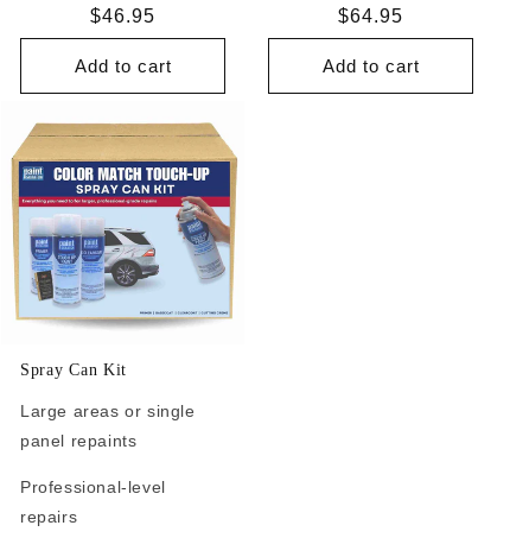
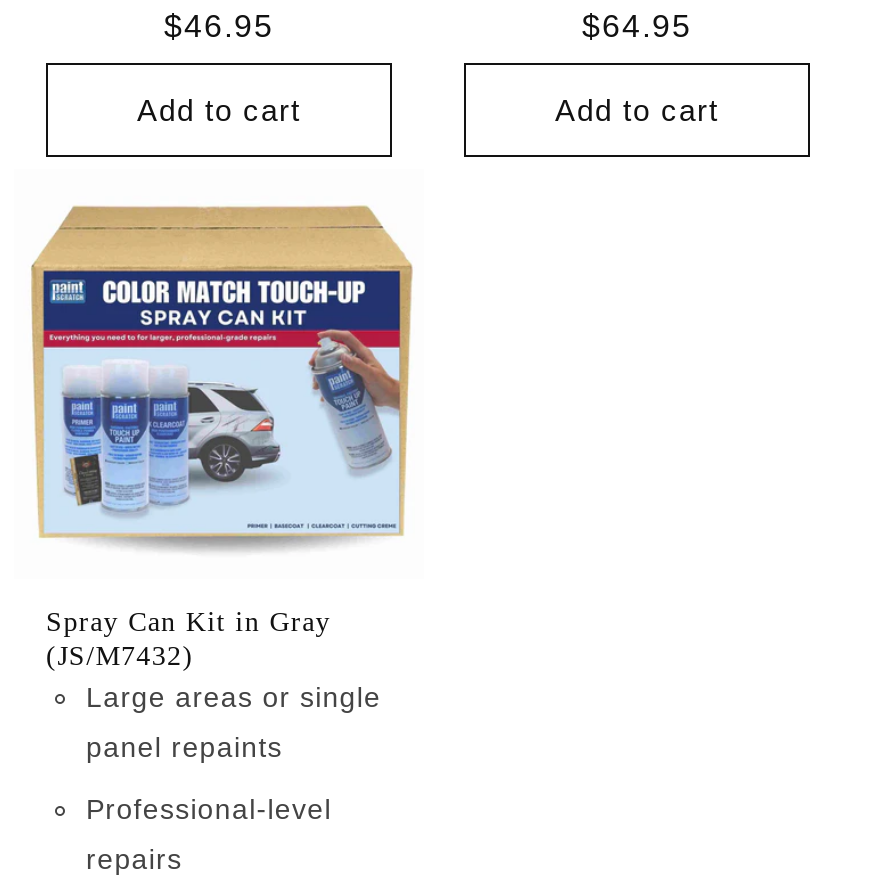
[20,361,127,379] Spray Can Kit -> [46,607,331,671] Spray Can Kit in Gray | (JS/M7432)

